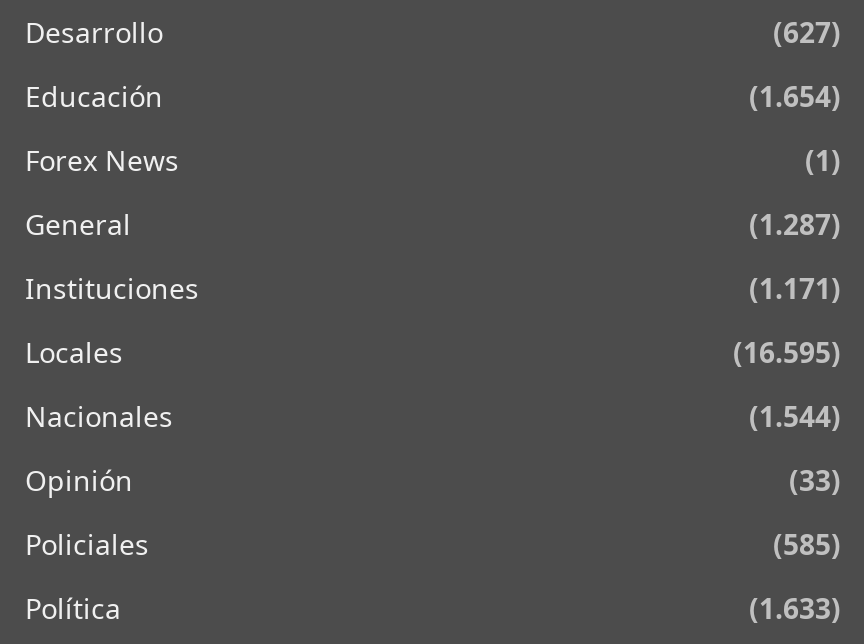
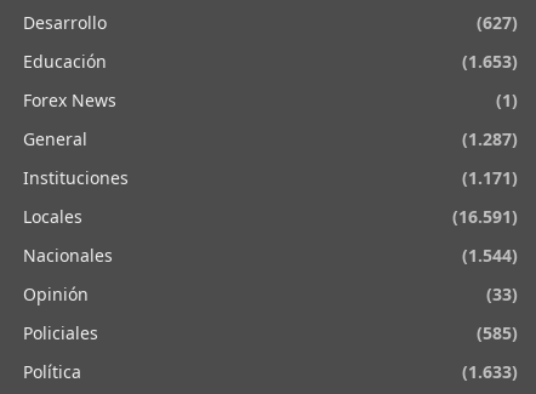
[749,76,841,114] (1.654) -> [462,49,518,72] (1.653)
[733,332,841,370] (16.595) -> [452,205,518,228] (16.591)

